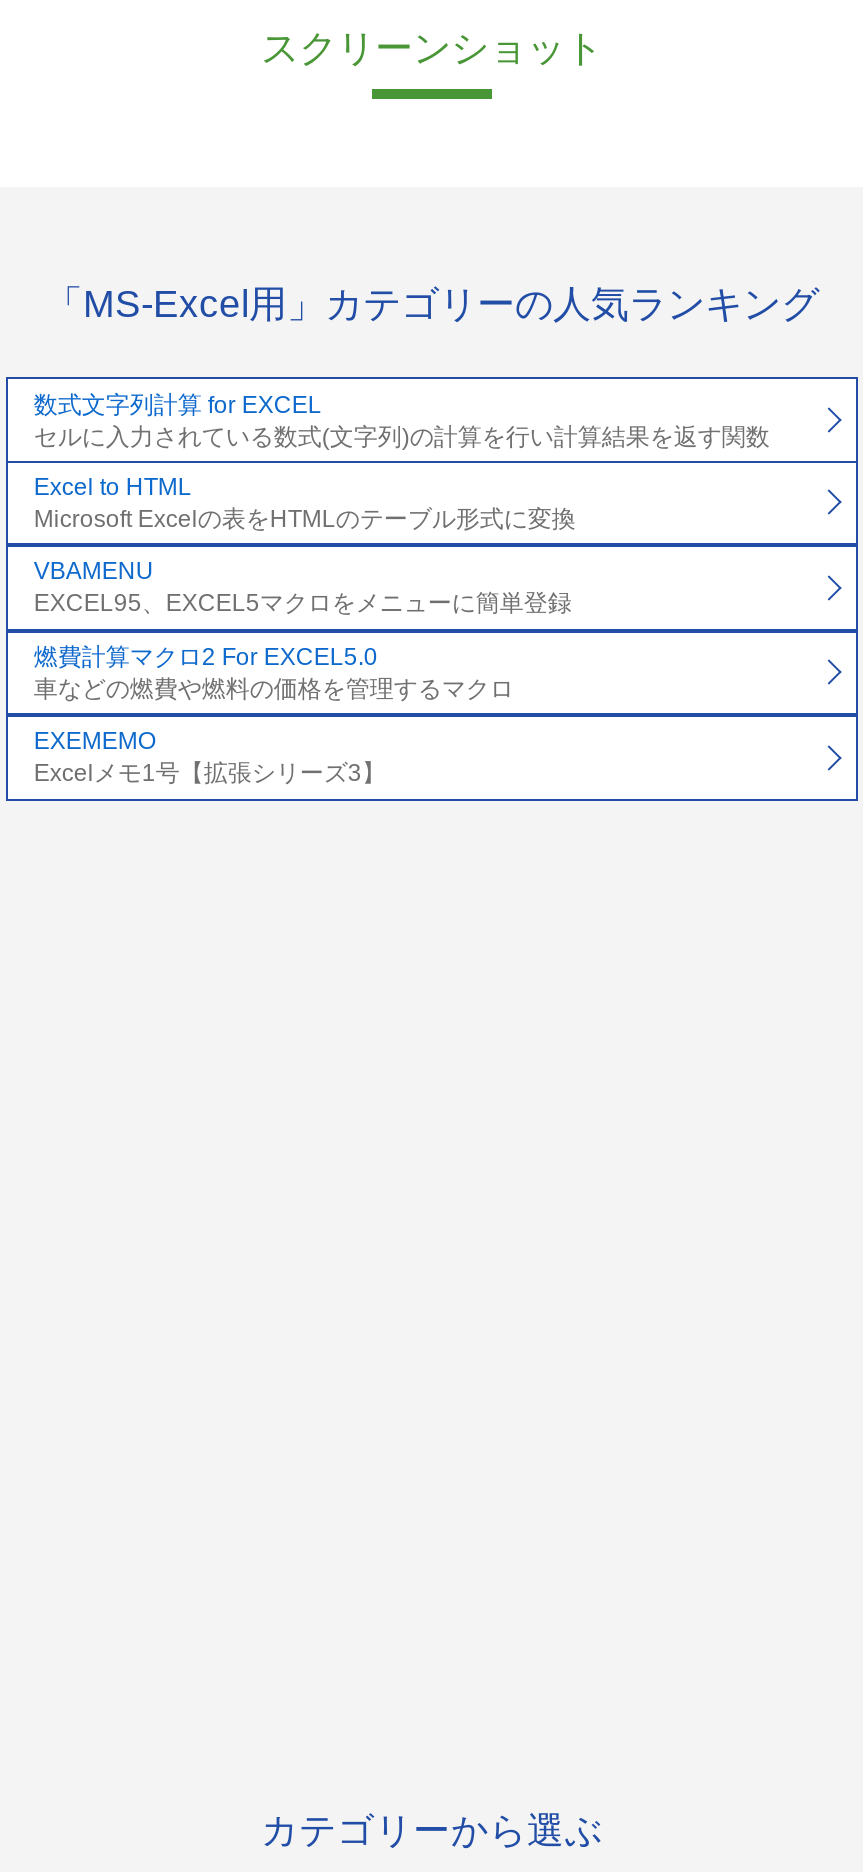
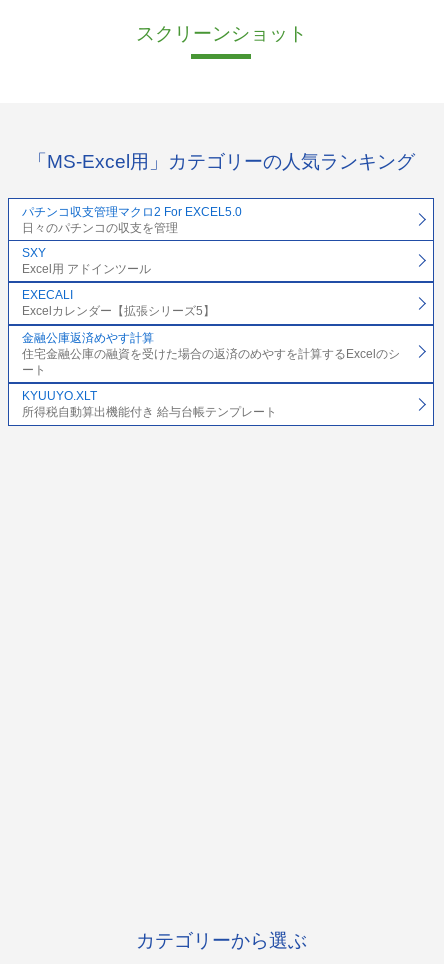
[34,390,770,450] 数式文字列計算 for EXCEL | セルに入力されている数式(文字列)の計算を行い計算結果を返す関数 -> [22,204,242,234] パチンコ収支管理マクロ2 For EXCEL5.0 | 日々のパチンコの収支を管理
[34,473,576,533] Excel to HTML | Microsoft Excelの表をHTMLのテーブル形式に変換 -> [22,246,151,276] SXY | Excel用 アドインツール
[34,558,572,618] VBAMENU | EXCEL95、EXCEL5マクロをメニューに簡単登録 -> [22,288,215,318] EXECALI | Excelカレンダー【拡張シリーズ5】
[34,643,514,703] 燃費計算マクロ2 For EXCEL5.0 | 車などの燃費や燃料の価格を管理するマクロ -> [22,331,400,377] 金融公庫返済めやす計算 | 住宅金融公庫の融資を受けた場合の返済のめやすを計算するExcelのシ | ート
[34,728,386,788] EXEMEMO | Excelメモ1号【拡張シリーズ3】 -> [22,389,277,419] KYUUYO.XLT | 所得税自動算出機能付き 給与台帳テンプレート

